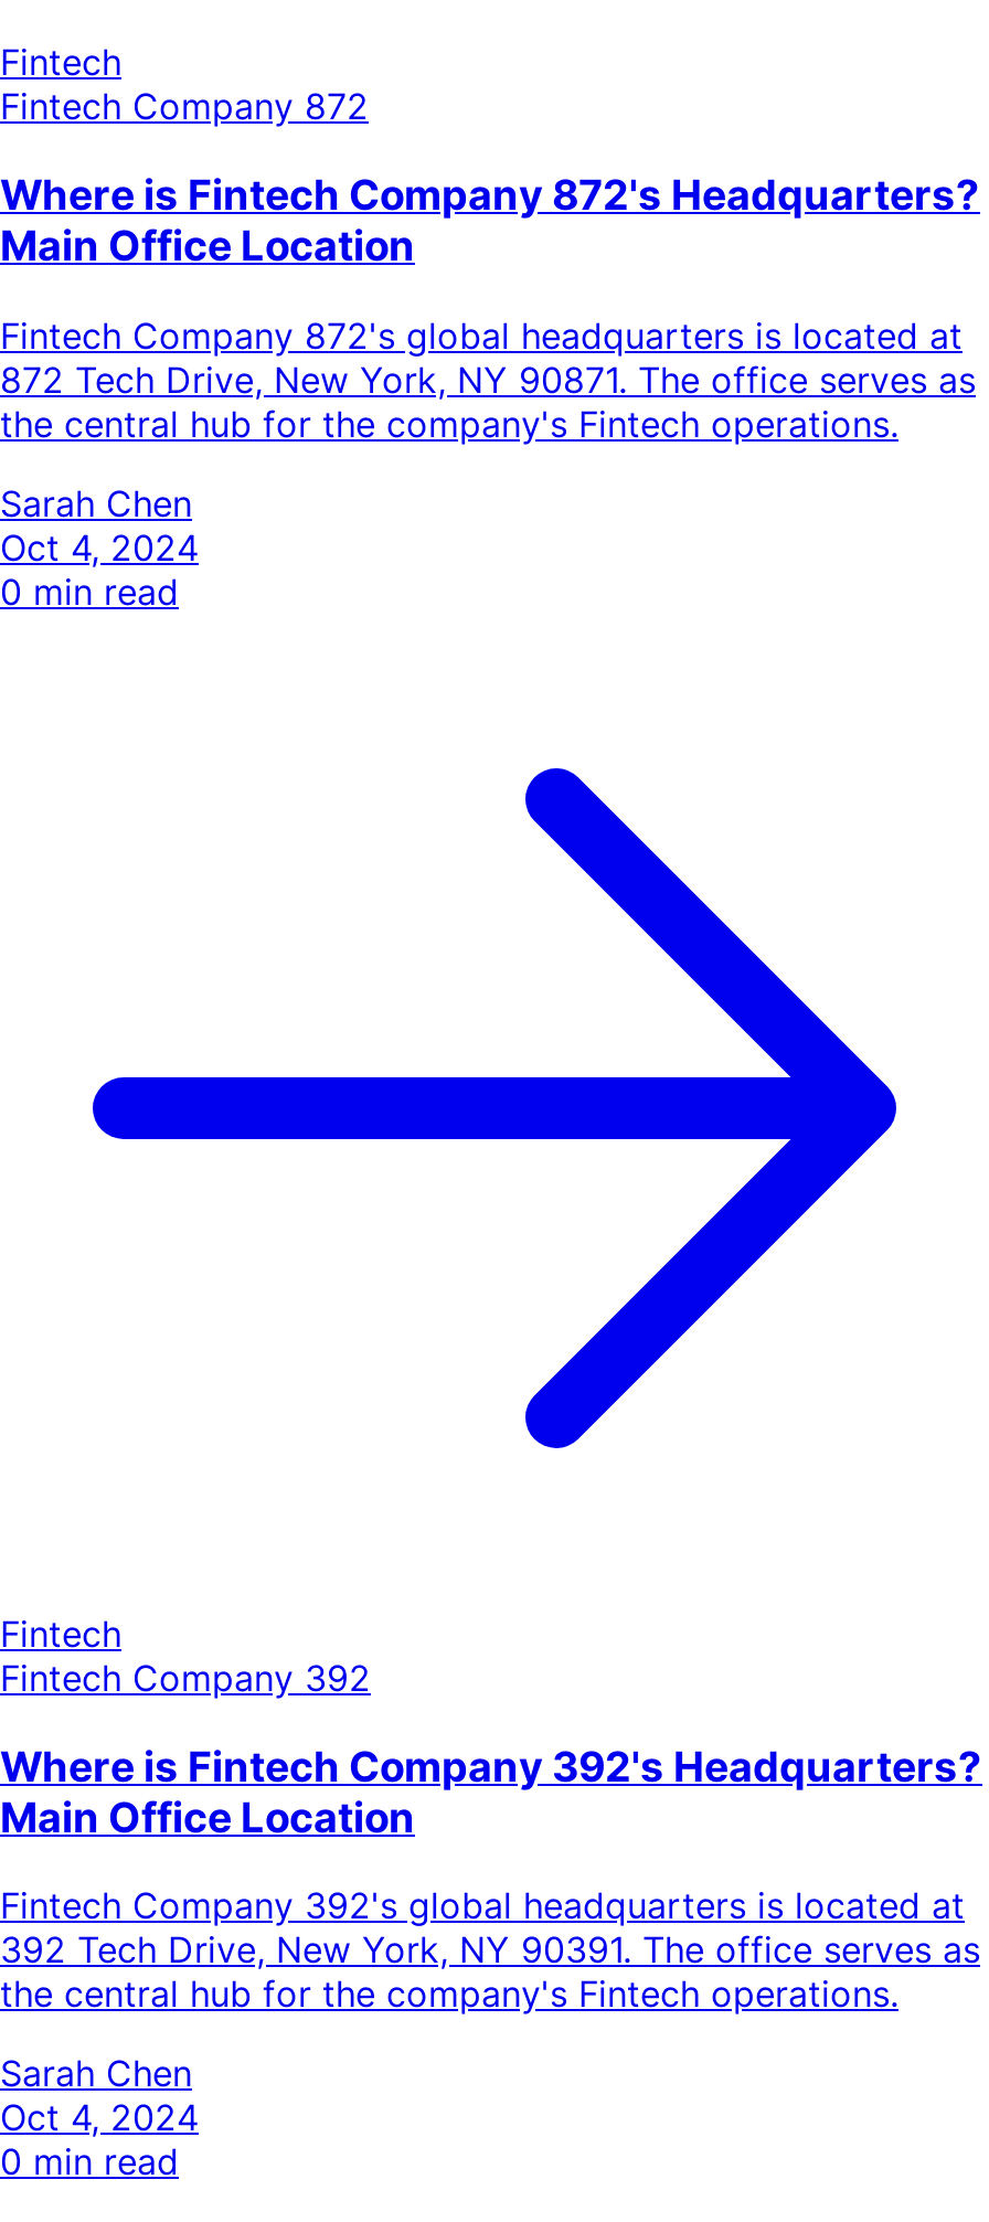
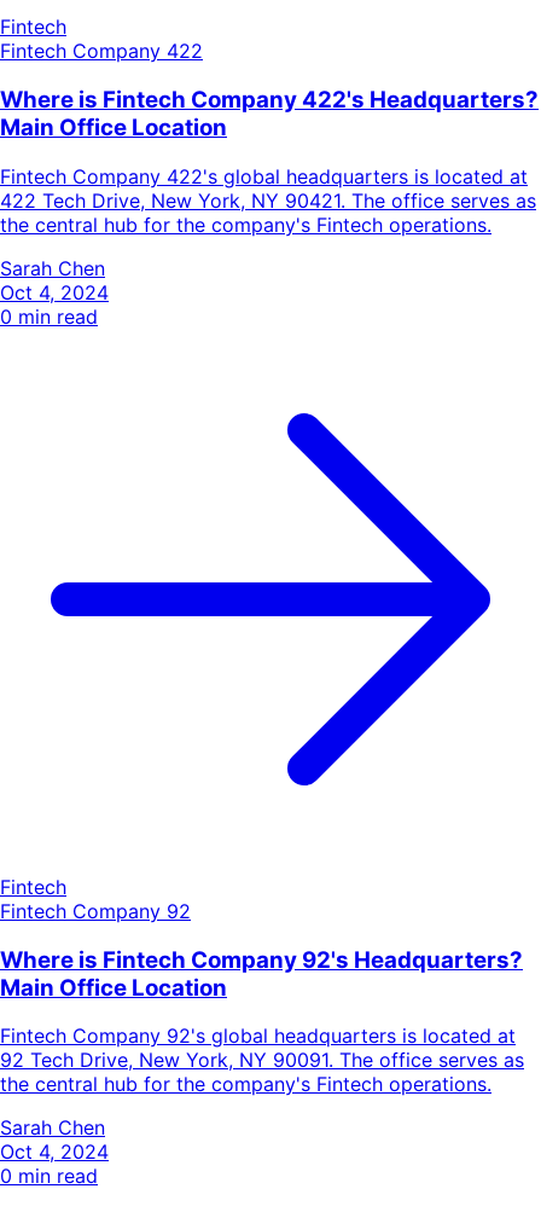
[0,85,369,129] Fintech Company 872 -> [0,39,203,63] Fintech Company 422
[0,170,980,221] Where is Fintech Company 872's Headquarters? -> [0,86,539,114] Where is Fintech Company 422's Headquarters?
[0,313,963,357] Fintech Company 872's global headquarters is located at -> [0,164,528,188] Fintech Company 422's global headquarters is located at
[0,357,976,402] 872 Tech Drive, New York, NY 90871. The office serves as -> [0,188,536,213] 422 Tech Drive, New York, NY 90421. The office serves as
[0,1656,371,1700] Fintech Company 392 -> [0,899,191,923] Fintech Company 92
[0,1741,982,1792] Where is Fintech Company 392's Headquarters? -> [0,946,523,973] Where is Fintech Company 92's Headquarters?
[0,1884,965,1928] Fintech Company 392's global headquarters is located at -> [0,1024,516,1048] Fintech Company 92's global headquarters is located at
[0,1928,980,1972] 392 Tech Drive, New York, NY 90391. The office serves as -> [0,1048,524,1072] 92 Tech Drive, New York, NY 90091. The office serves as

